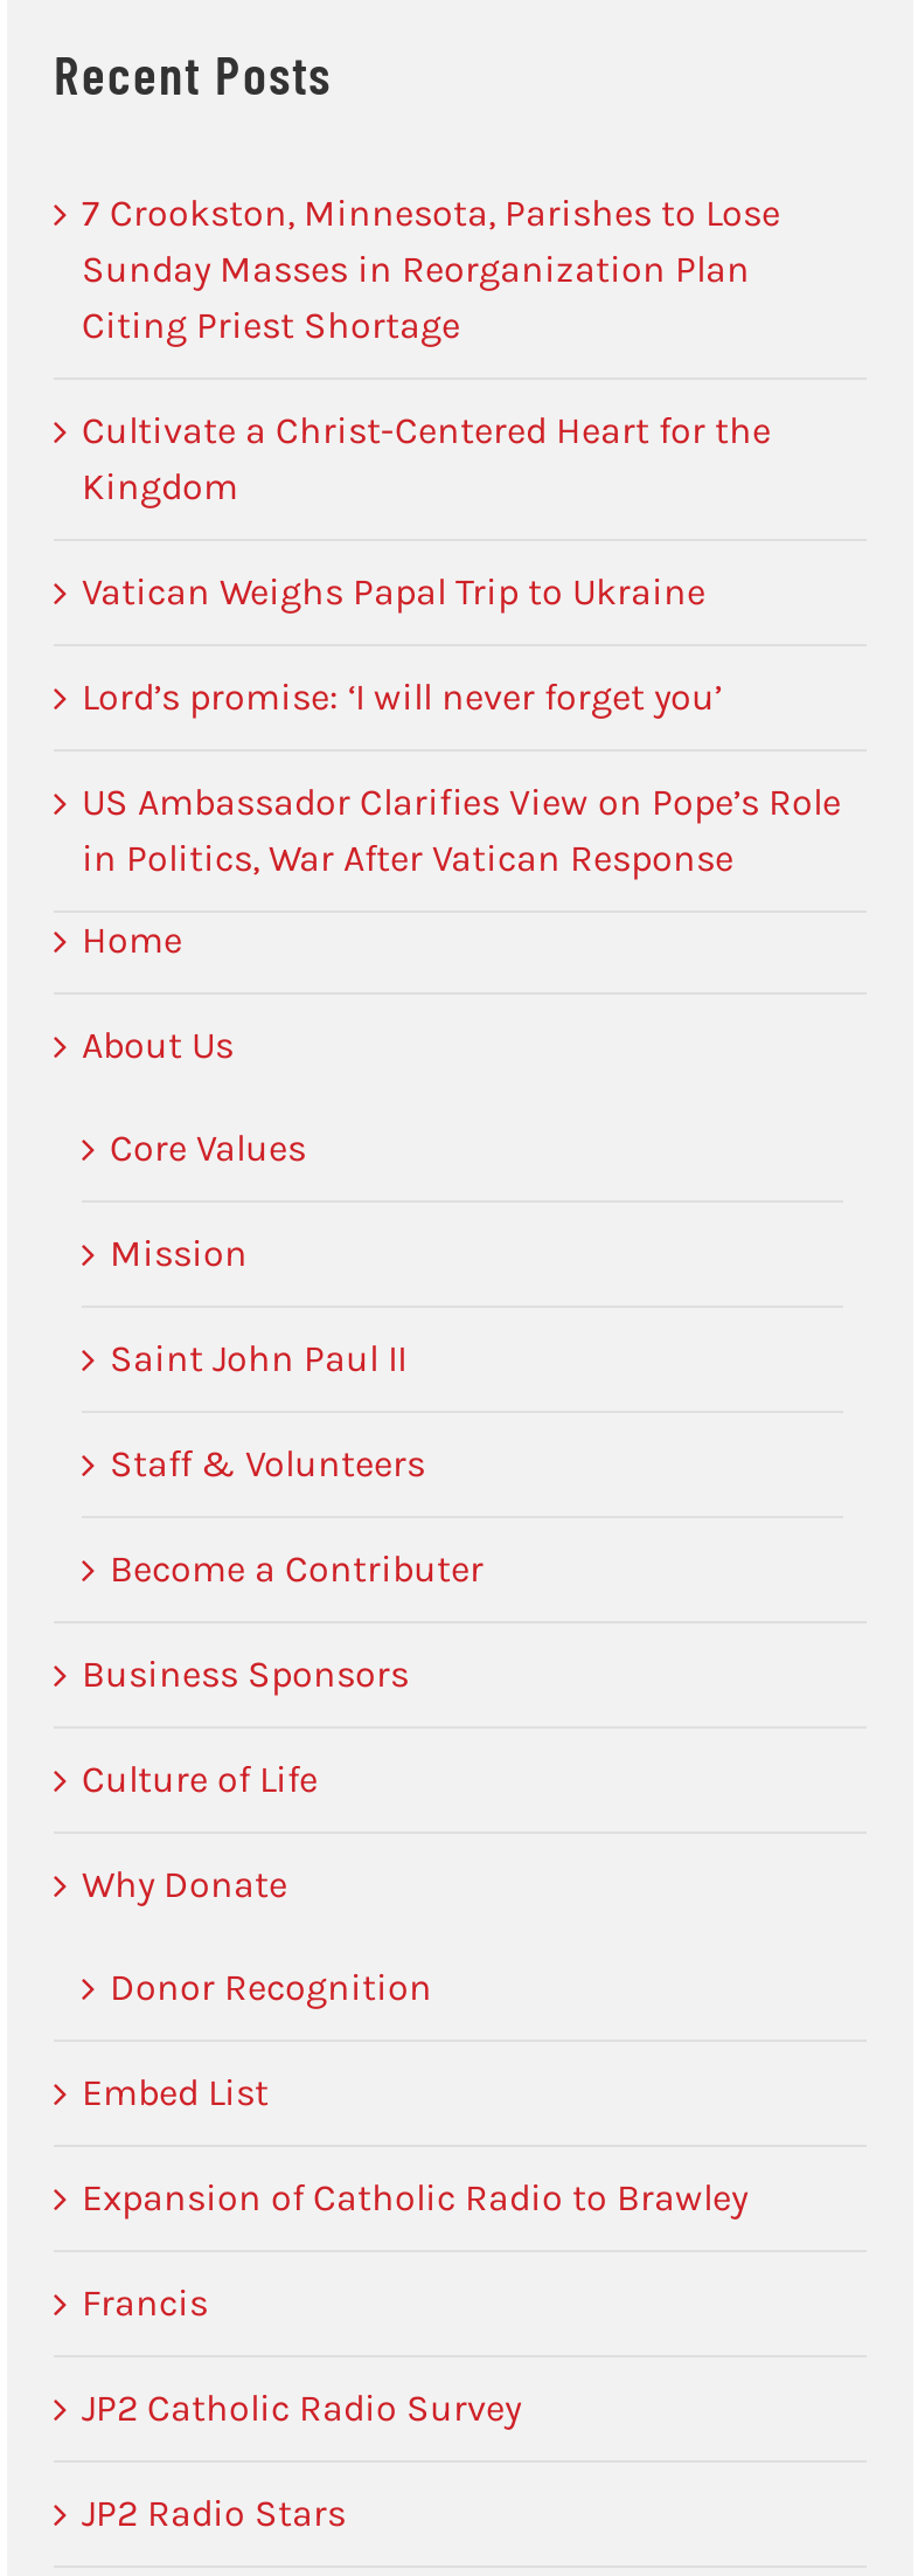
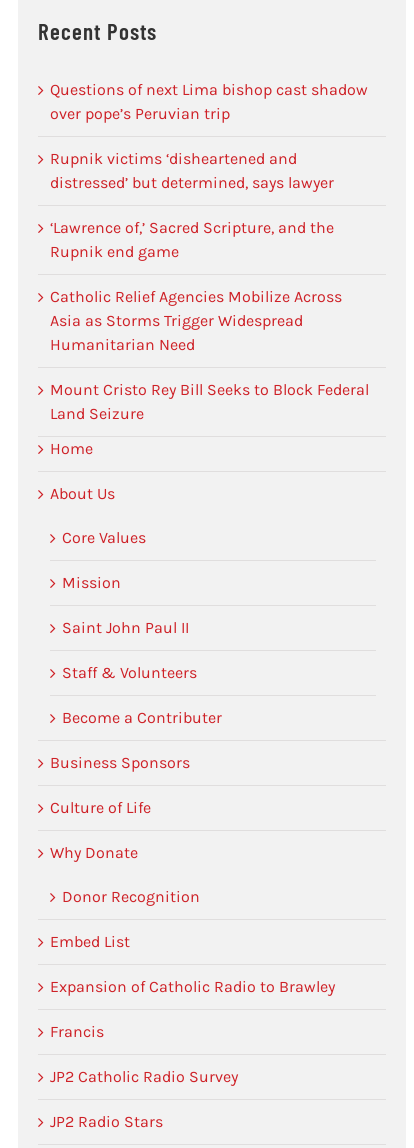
[82,190,780,346] 7 Crookston, Minnesota, Parishes to Lose | Sunday Masses in Reorganization Plan | Citing Priest Shortage -> [50,80,368,123] Questions of next Lima bishop cast shadow | over pope’s Peruvian trip
[82,407,771,508] Cultivate a Christ-Centered Heart for the | Kingdom -> [50,149,334,192] Rupnik victims ‘disheartened and | distressed’ but determined, says lawyer
[82,568,705,613] Vatican Weighs Papal Trip to Ukraine -> [50,218,334,261] ‘Lawrence of,’ Sacred Scripture, and the | Rupnik end game
[82,674,722,718] Lord’s promise: ‘I will never forget you’ -> [50,287,342,354] Catholic Relief Agencies Mobilize Across | Asia as Storms Trigger Widespread | Humanitarian Need
[82,779,841,879] US Ambassador Clarifies View on Pope’s Role | in Politics, War After Vatican Response -> [50,380,369,423] Mount Cristo Rey Bill Seeks to Block Federal | Land Seizure

